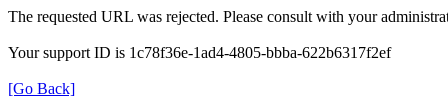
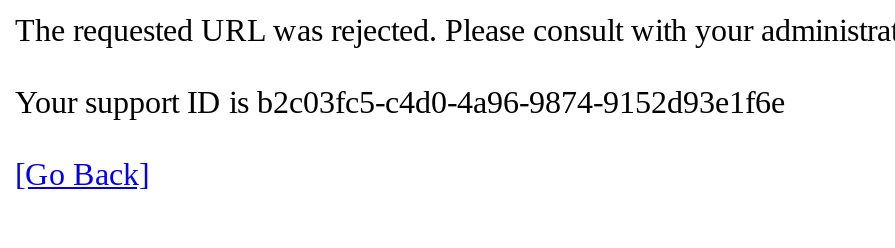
[8,44,391,61] Your support ID is 1c78f36e-1ad4-4805-bbba-622b6317f2ef -> [15,85,785,119] Your support ID is b2c03fc5-c4d0-4a96-9874-9152d93e1f6e

